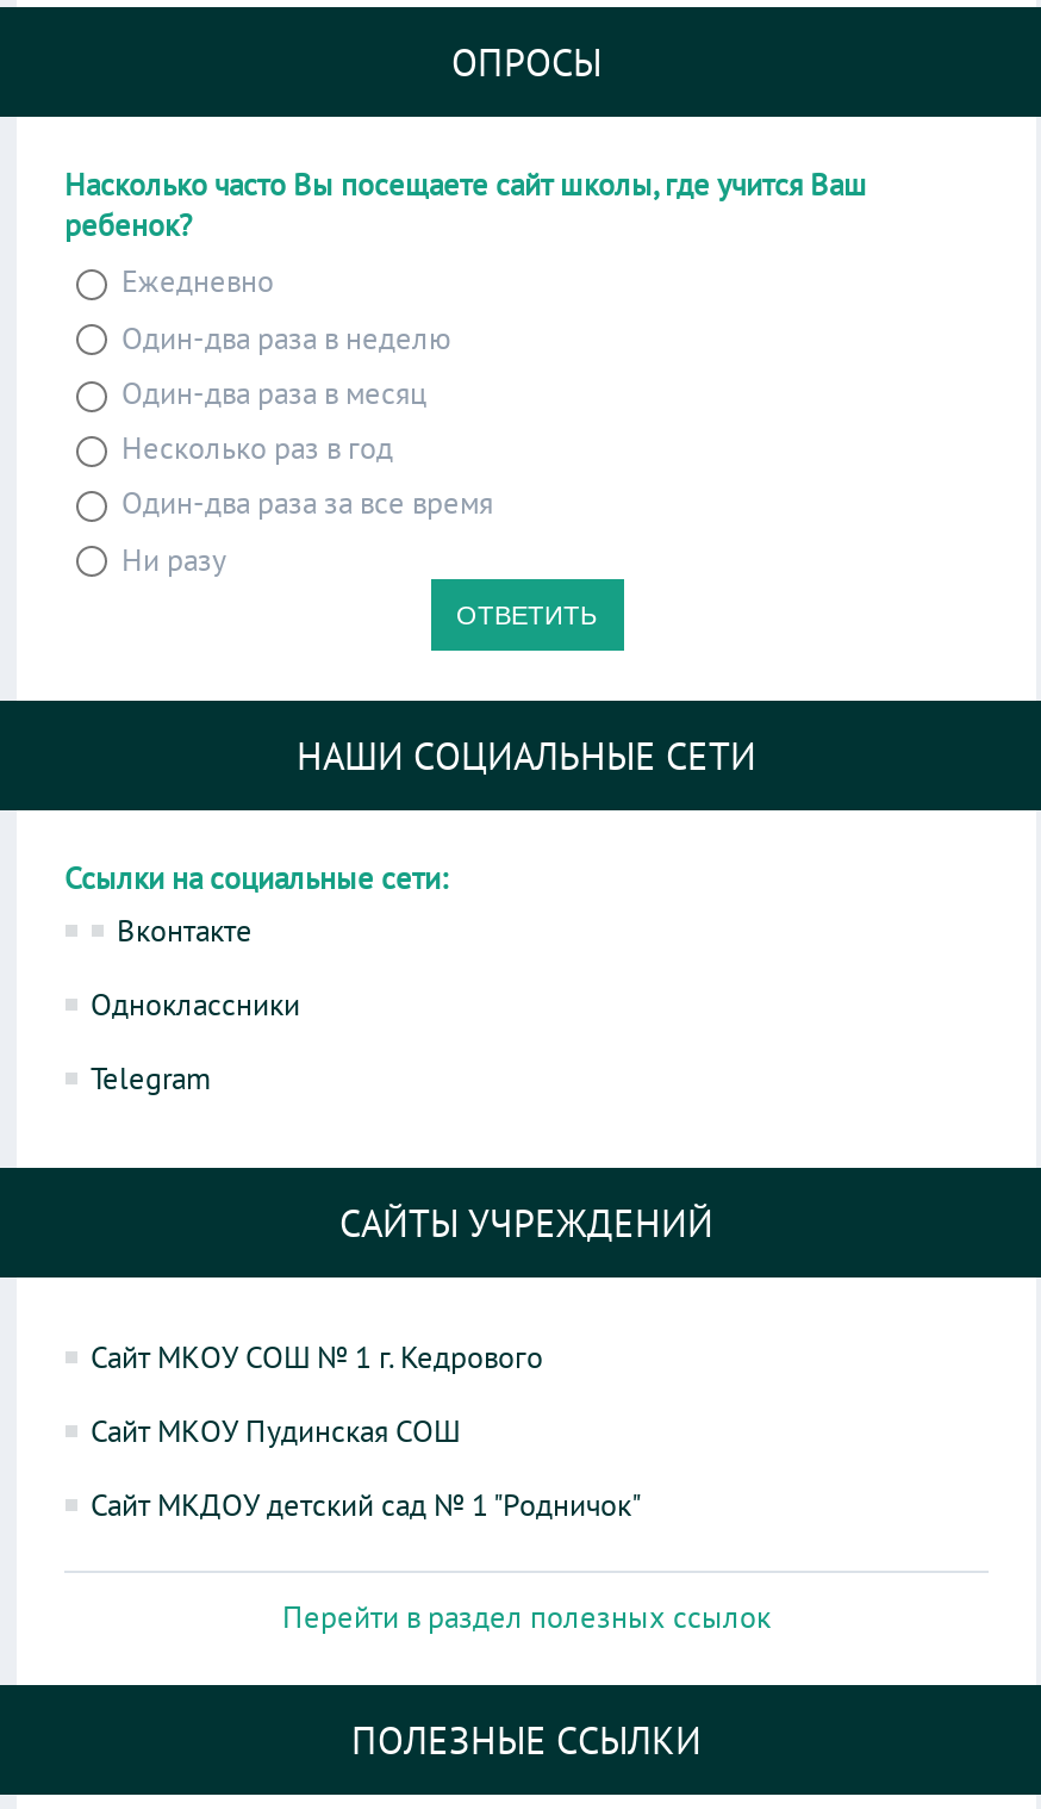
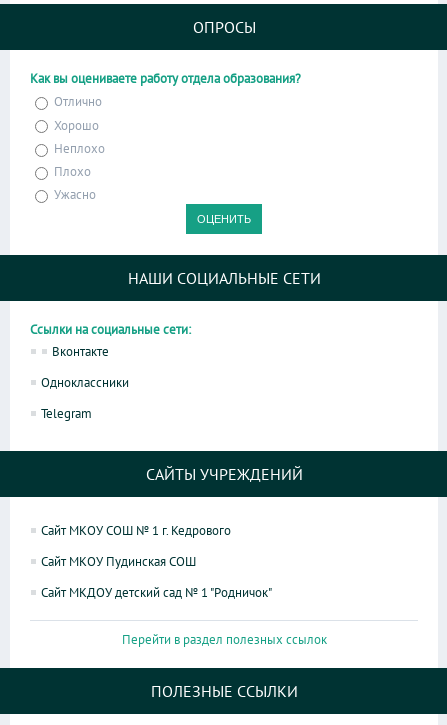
[64,165,867,579] Насколько часто Вы посещаете сайт школы, где учится Ваш | ребенок? | Ежедневно | Один-два раза в неделю | Один-два раза в месяц | Несколько раз в год | Один-два раза за все время | Ни разу -> [30,70,301,203] Как вы оцениваете работу отдела образования? | Отлично | Хорошо | Неплохо | Плохо | Ужасно

